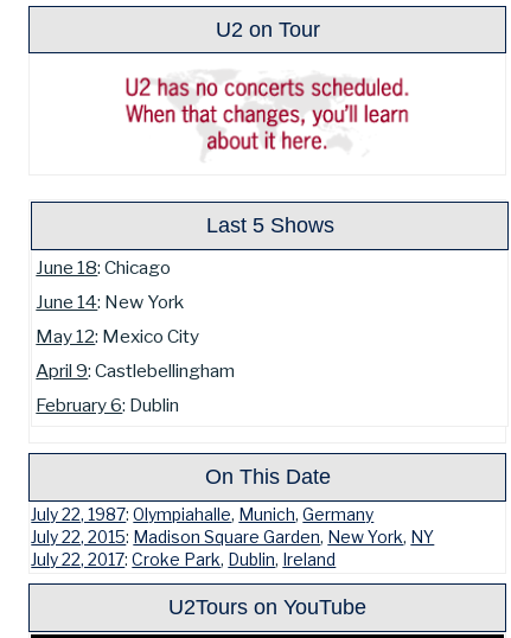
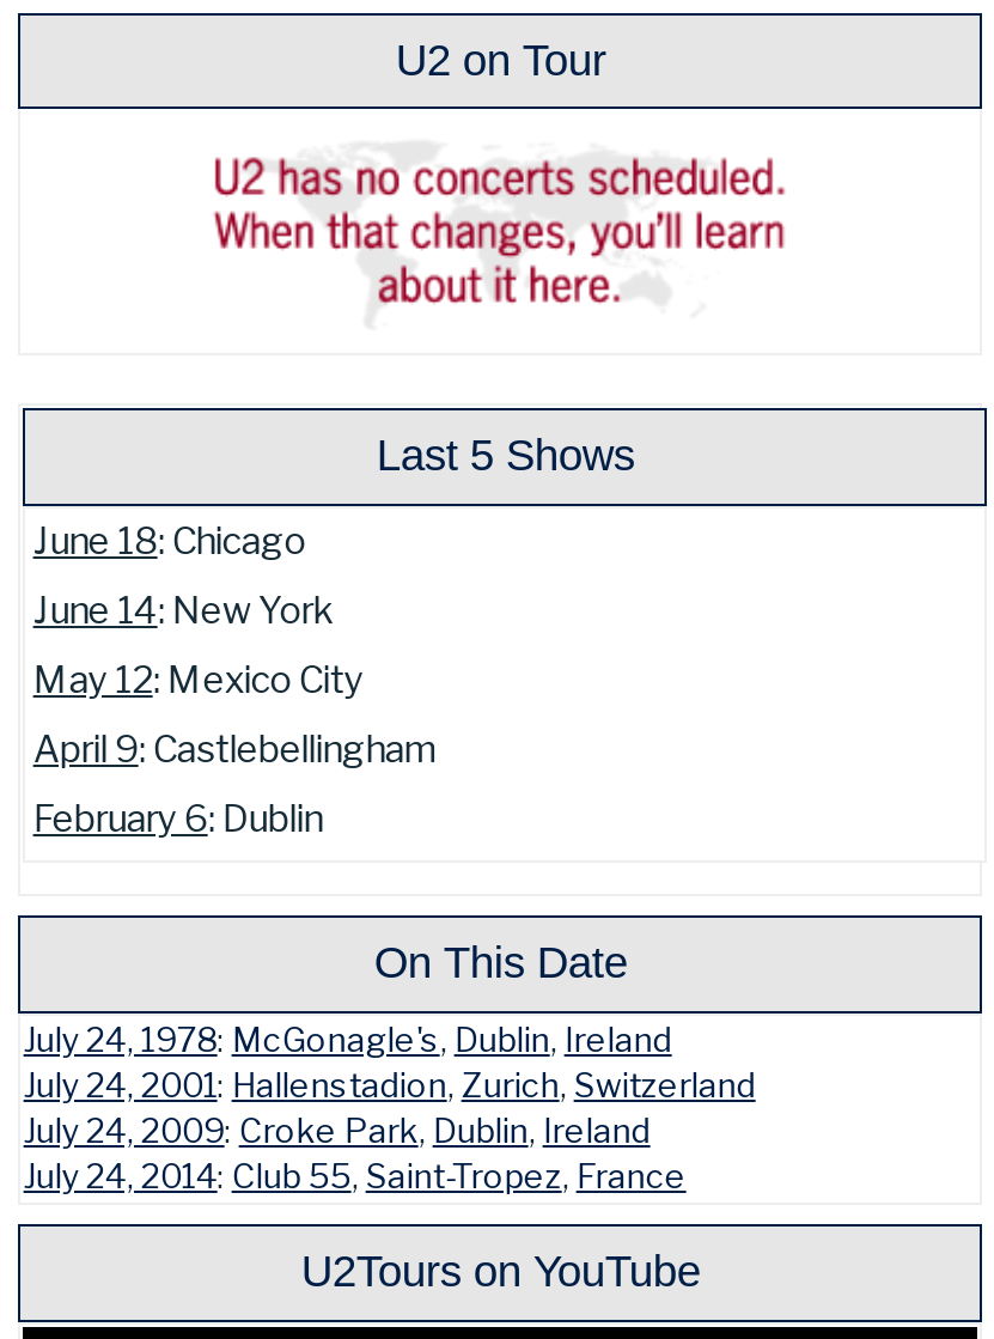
[31,506,434,570] July 22, 1987: Olympiahalle, Munich, Germany | July 22, 2015: Madison Square Garden, New York, NY | July 22, 2017: Croke Park, Dublin, Ireland -> [23,1022,755,1196] July 24, 1978: McGonagle's, Dublin, Ireland | July 24, 2001: Hallenstadion, Zurich, Switzerland | July 24, 2009: Croke Park, Dublin, Ireland | July 24, 2014: Club 55, Saint-Tropez, France

